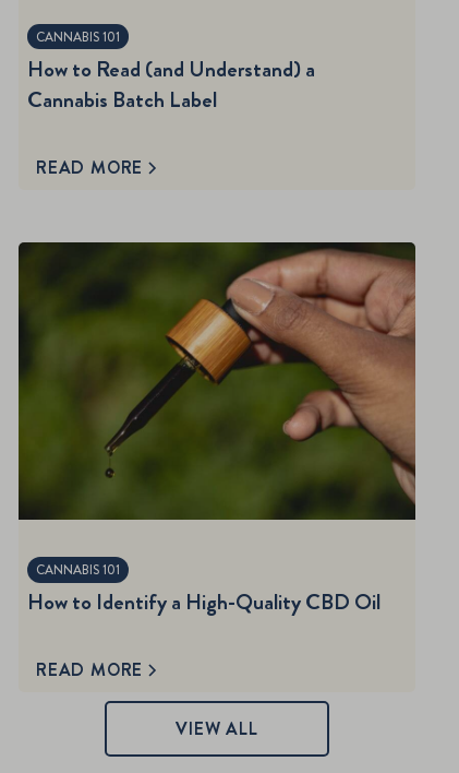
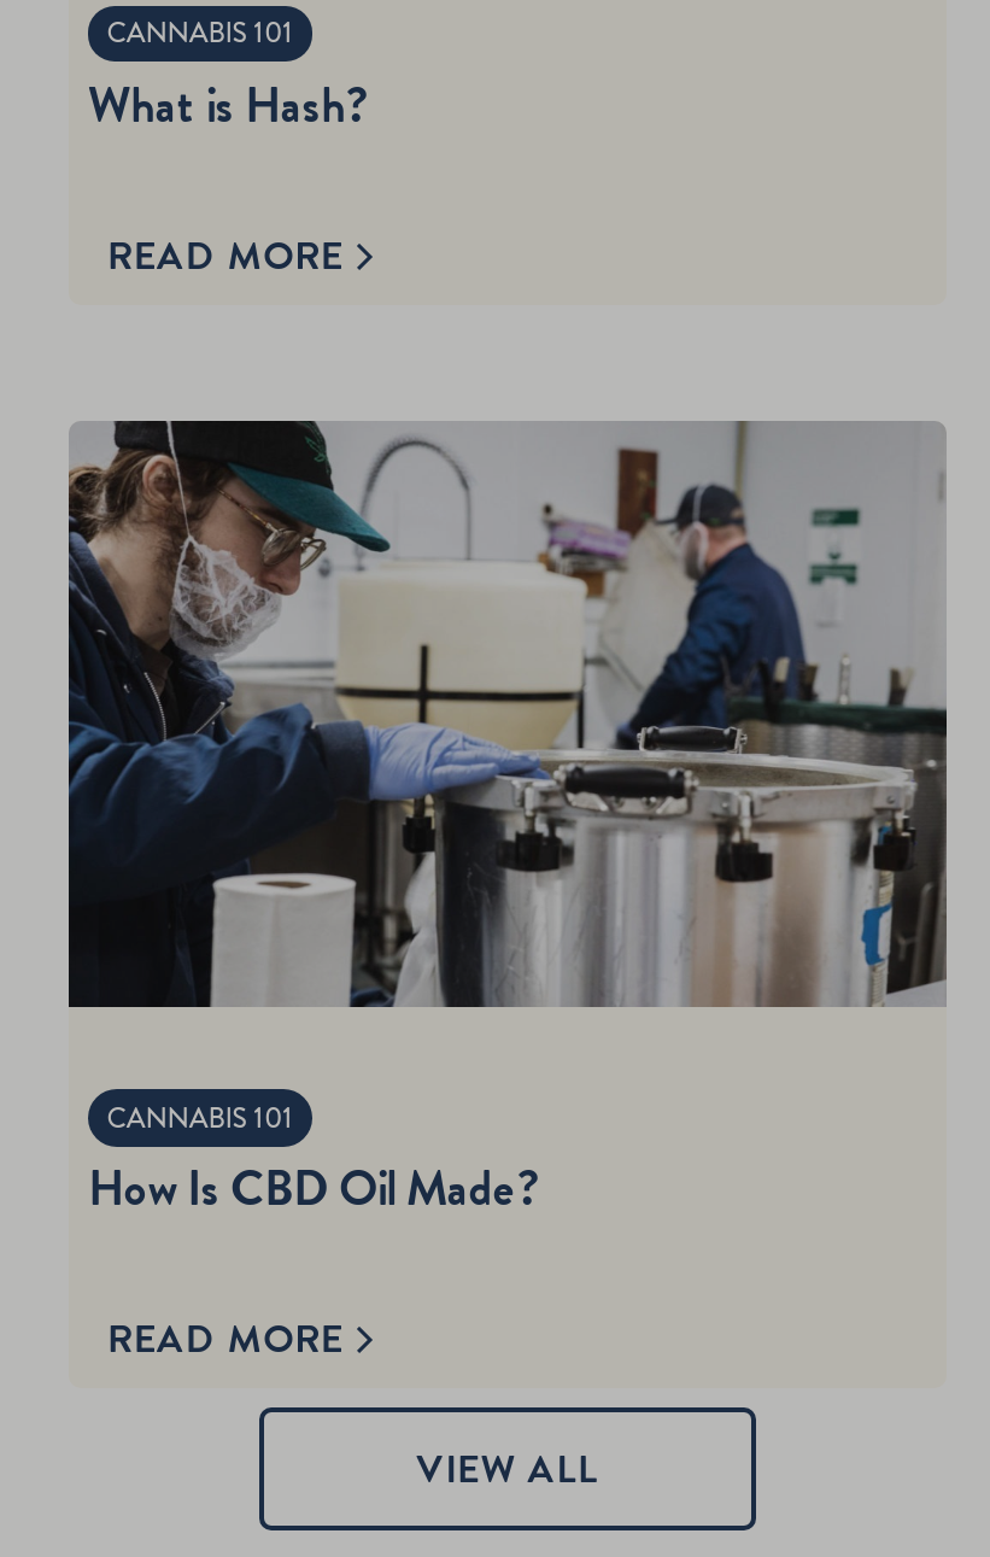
[27,54,315,116] How to Read (and Understand) a | Cannabis Batch Label -> [88,71,368,141] What is Hash?
[17,241,416,521] [image] -> [66,418,949,1009] [image]
[27,587,380,618] How to Identify a High-Quality CBD Oil -> [88,1155,539,1225] How Is CBD Oil Made?

